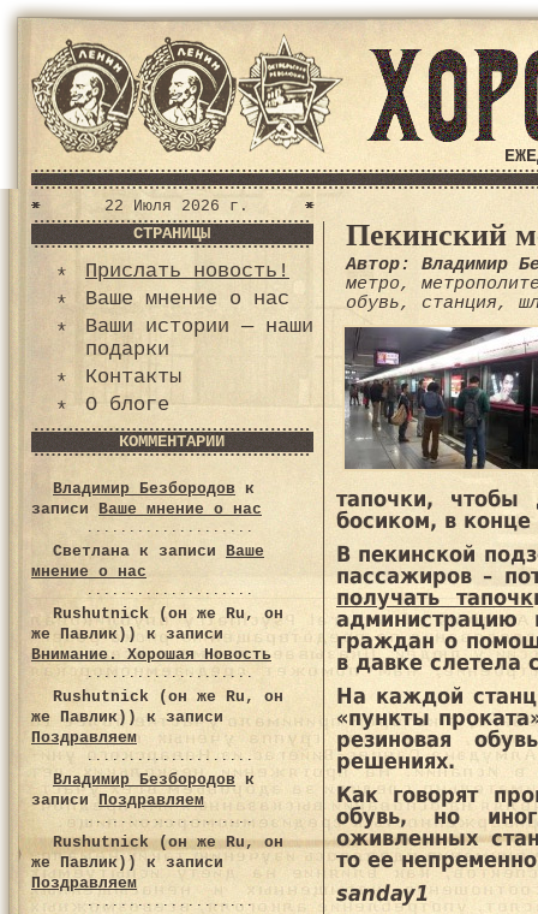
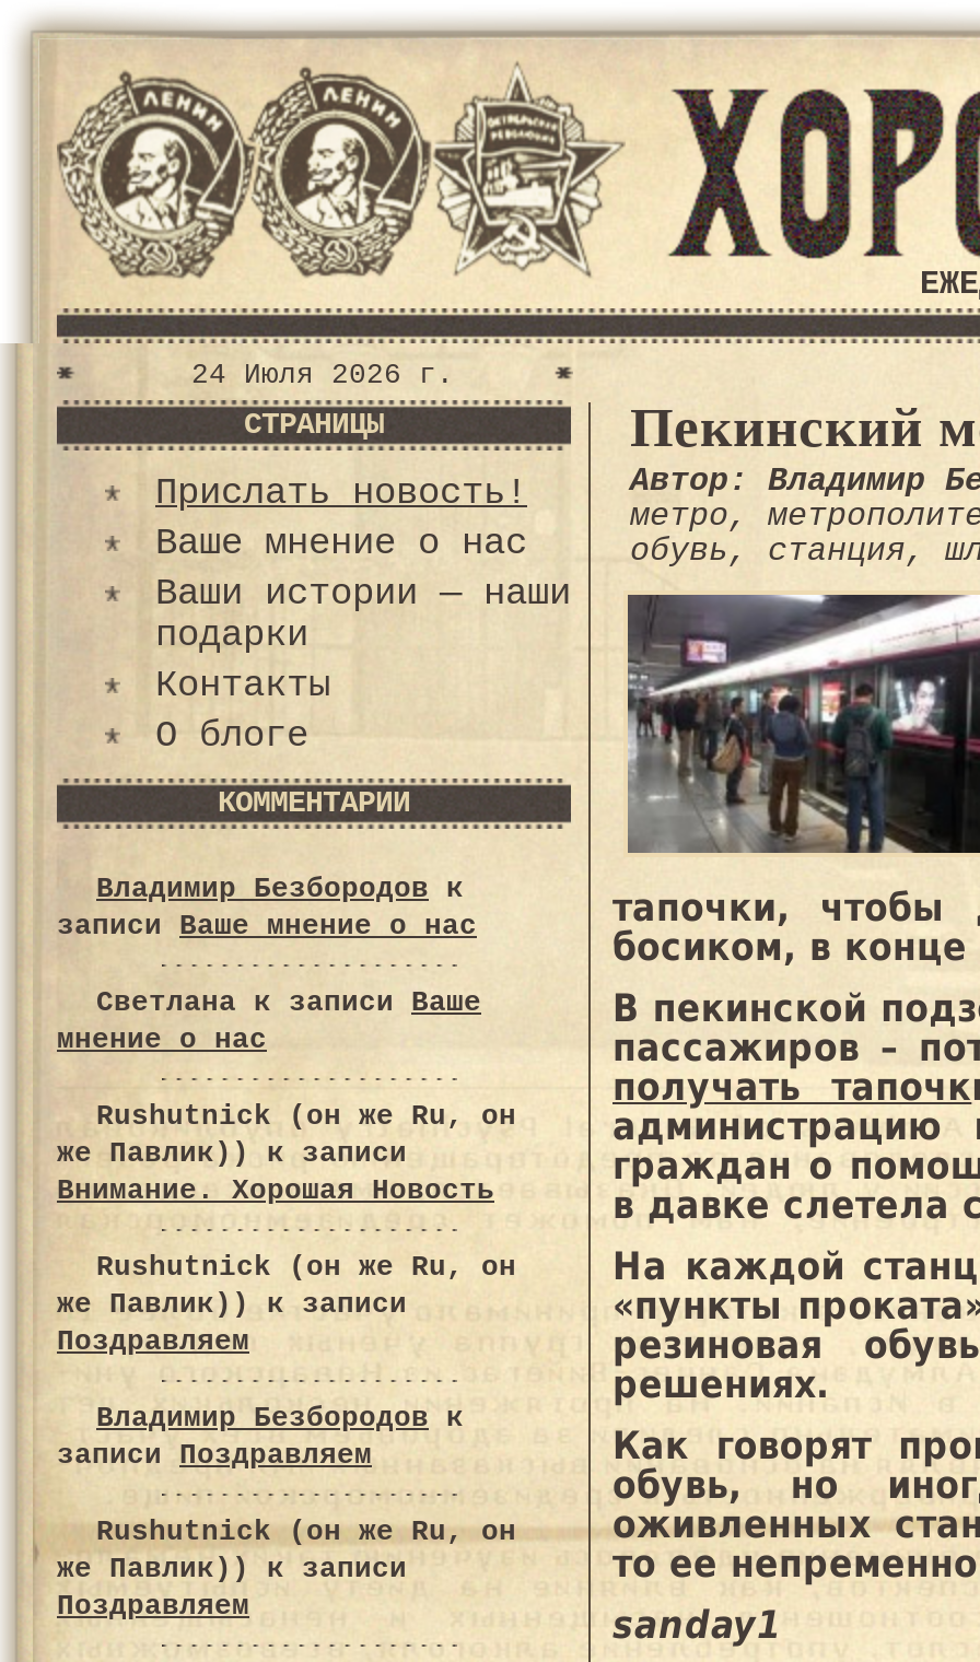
[105,197,249,215] 22 Июля 2026 г. -> [191,359,454,391] 24 Июля 2026 г.

